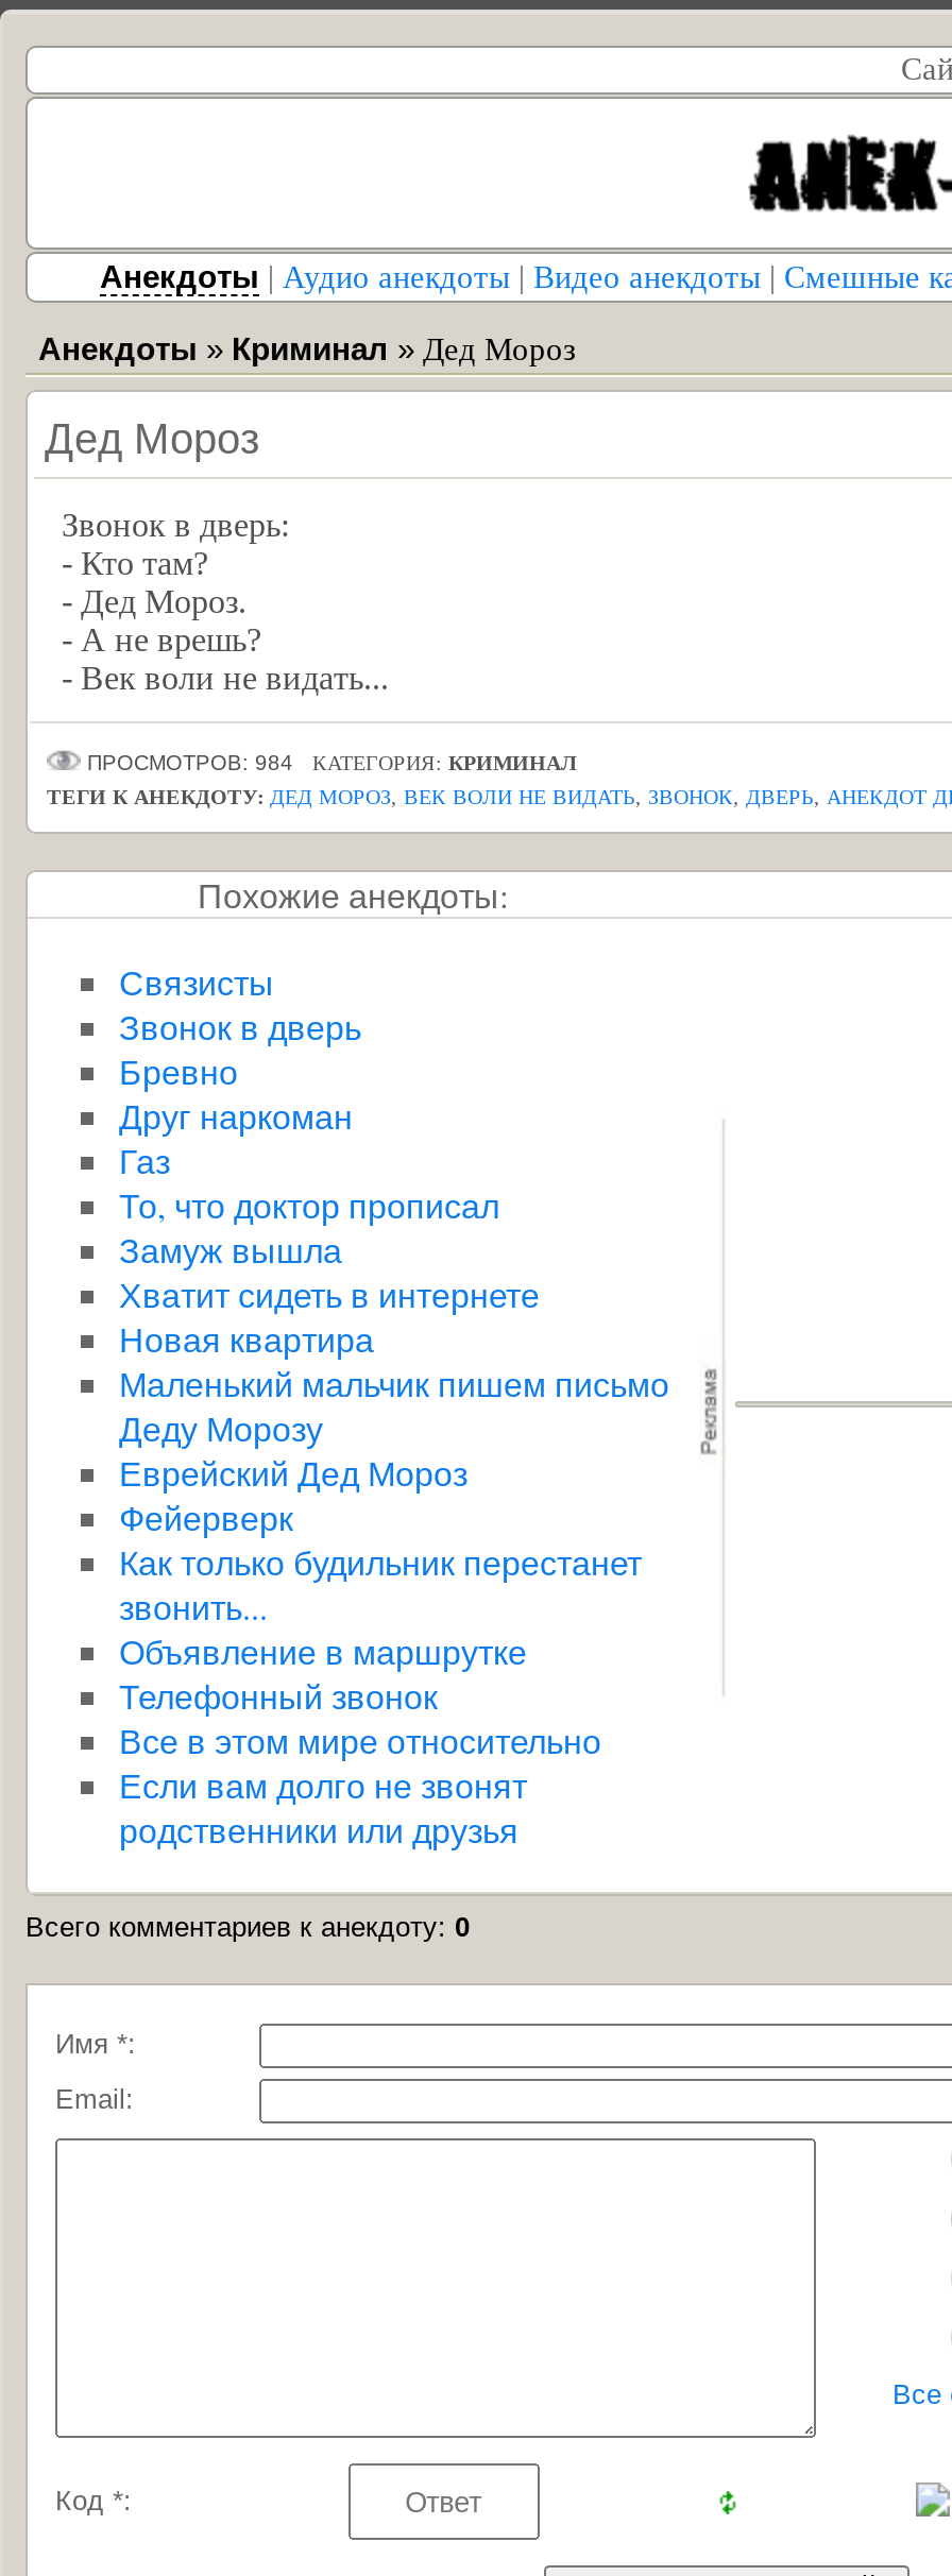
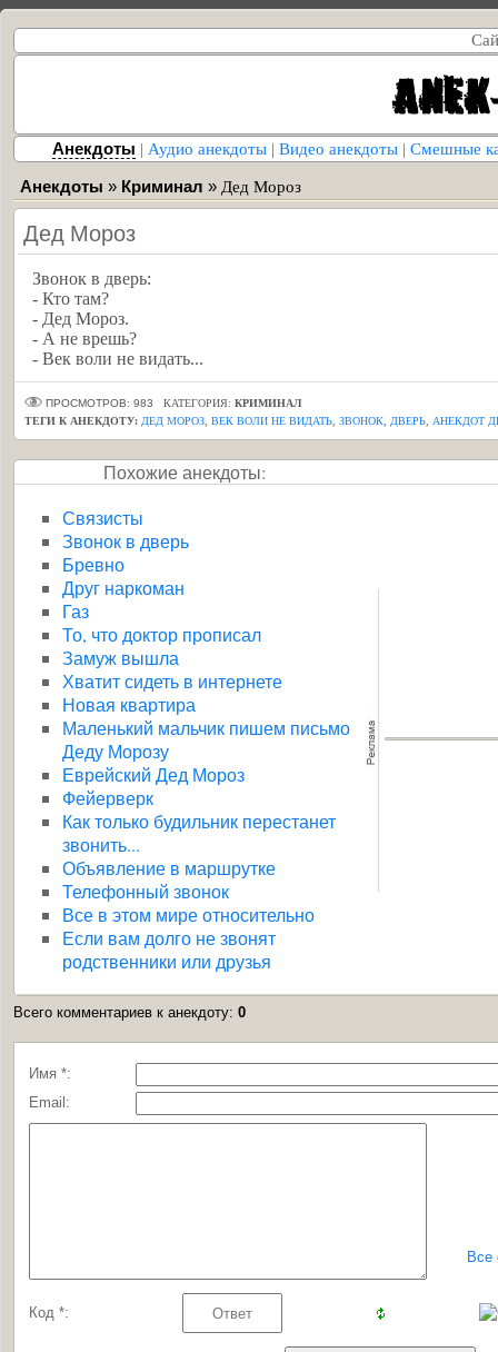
[81,751,576,774] ПРОСМОТРОВ: 984 КАТЕГОРИЯ: КРИМИНАЛ -> [42,397,301,409] ПРОСМОТРОВ: 983 КАТЕГОРИЯ: КРИМИНАЛ

